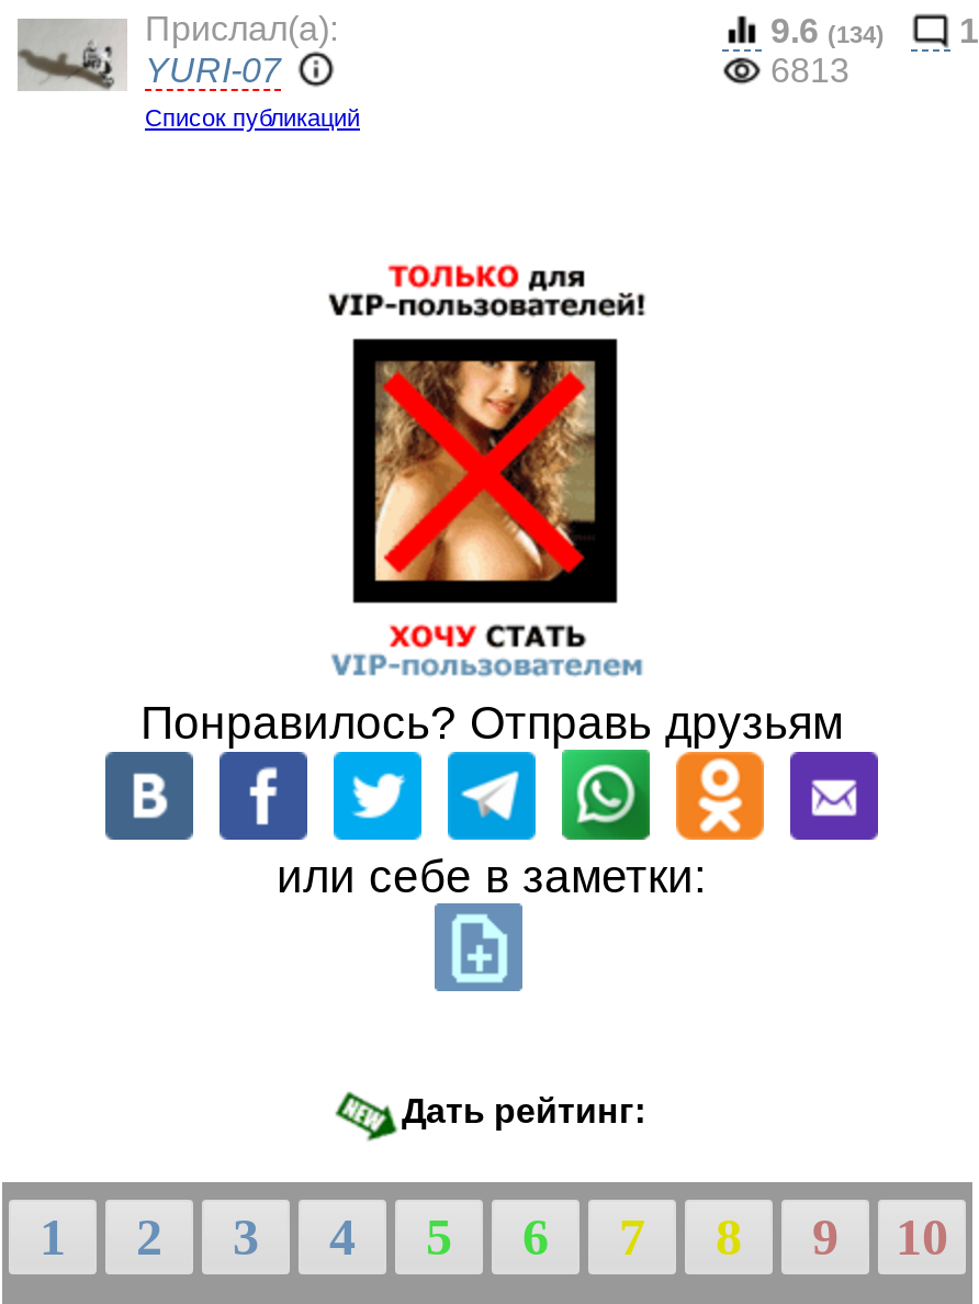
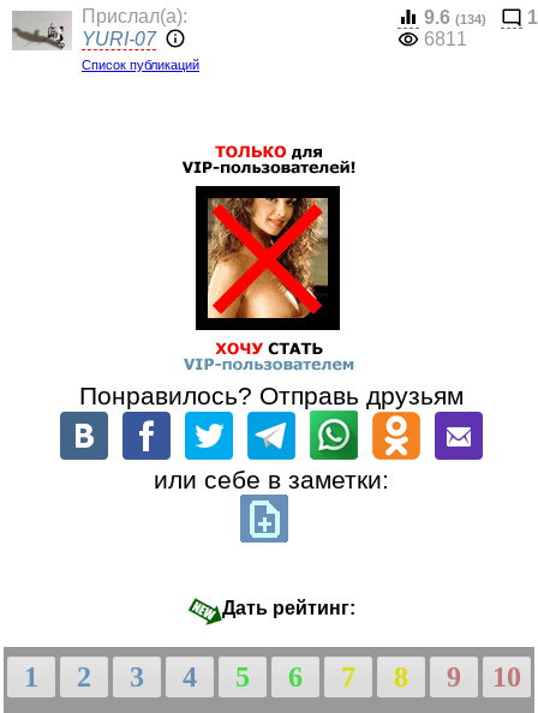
[762,52,849,89] 6813 -> [419,29,467,49] 6811

